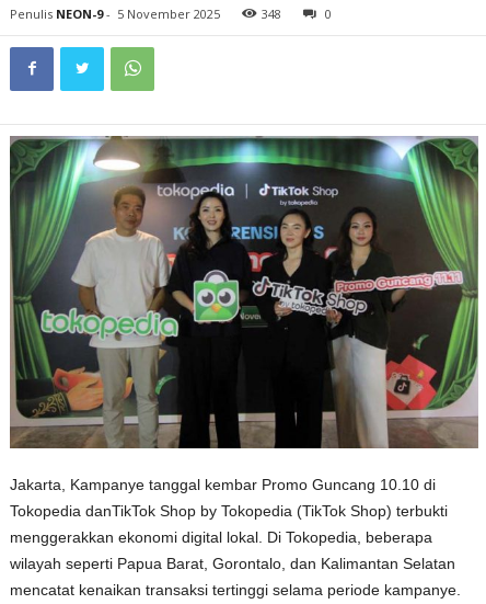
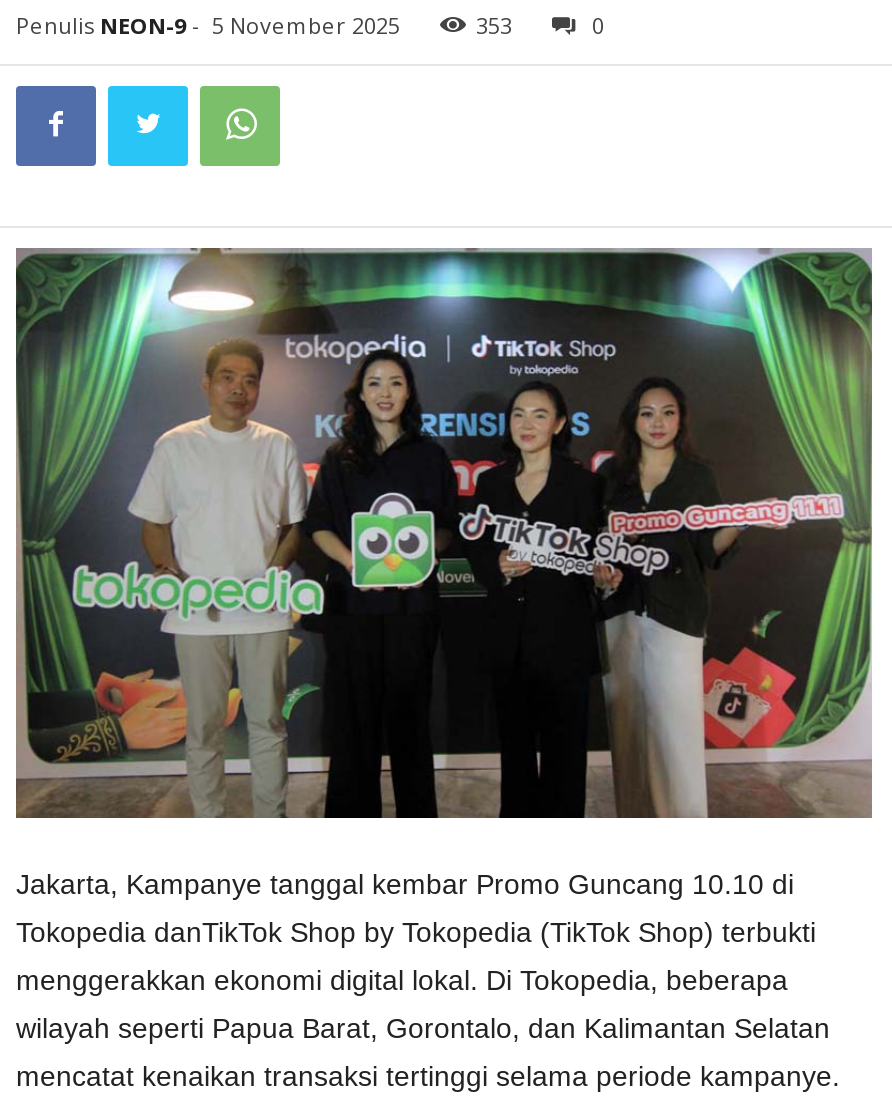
[262,5,281,22] 348 -> [476,10,512,40] 353

